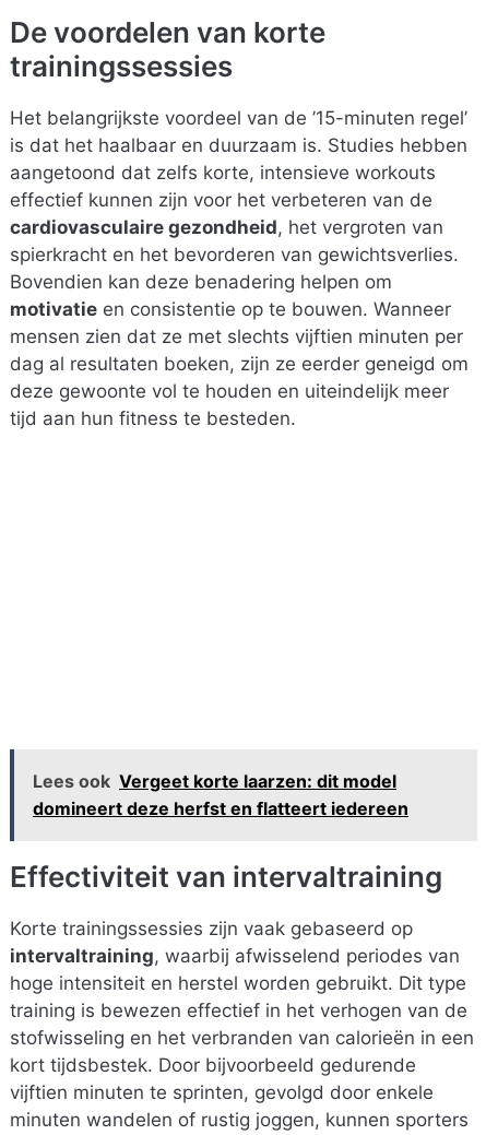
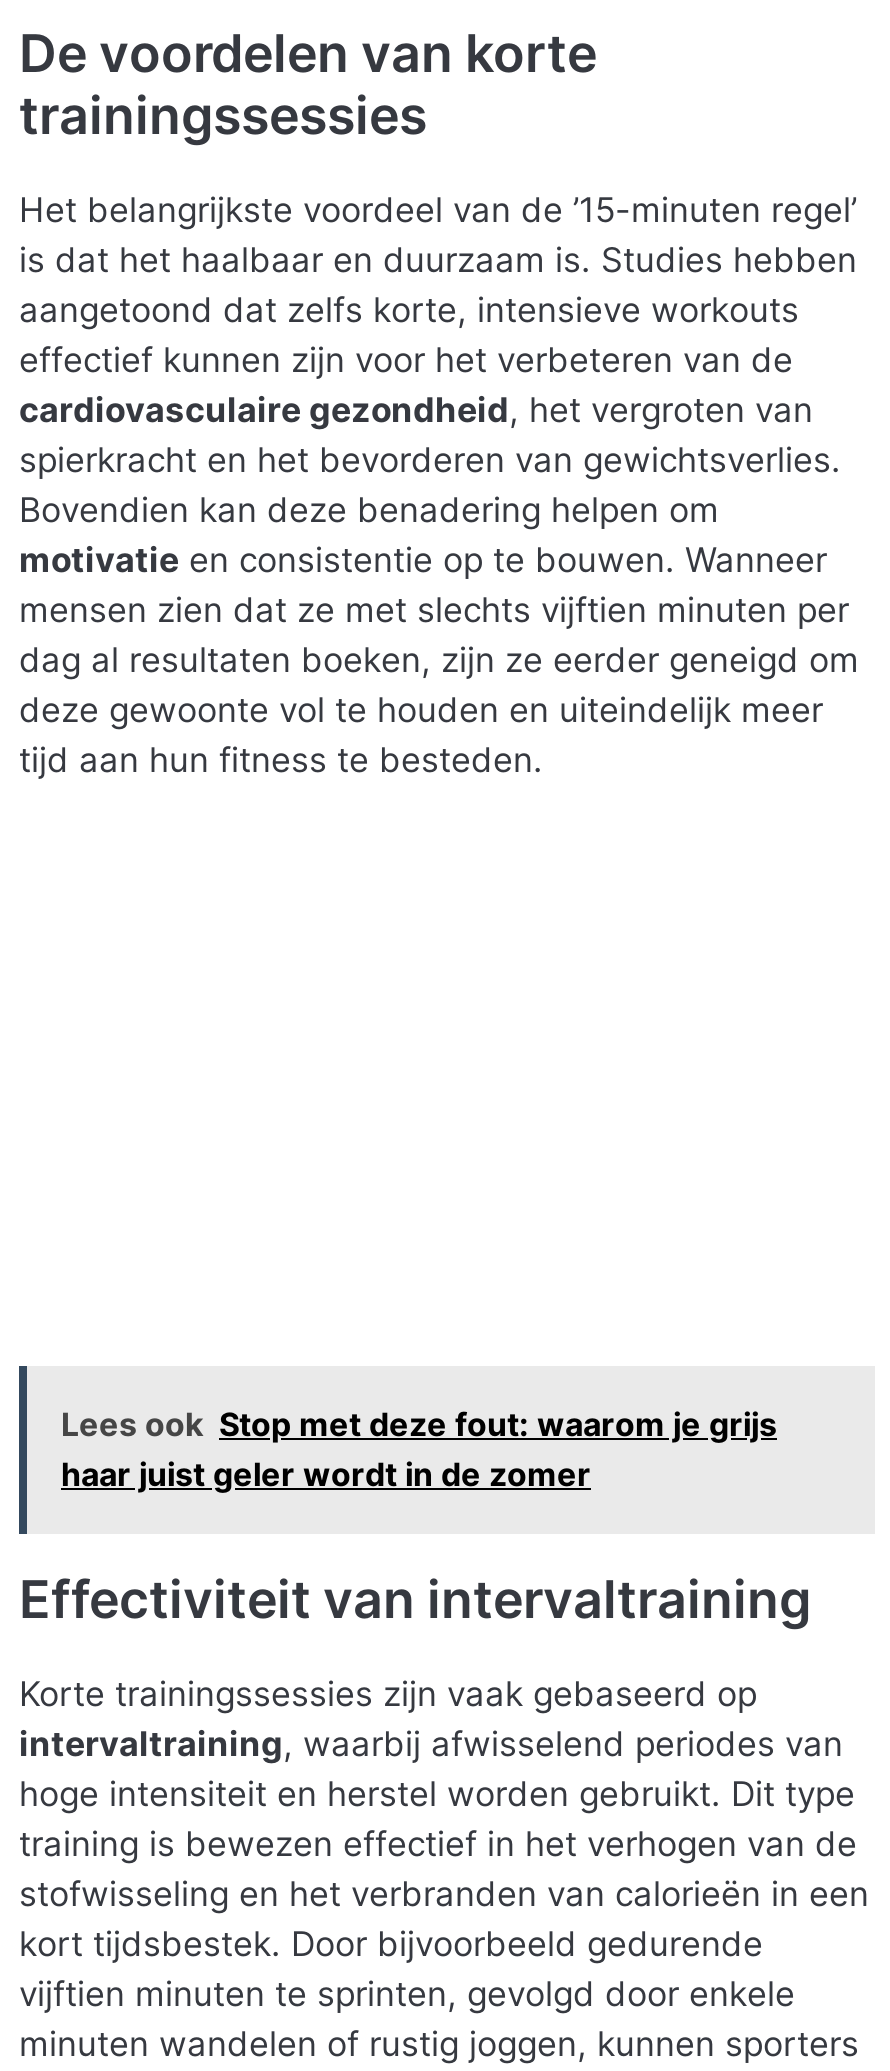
[33,771,408,820] Lees ook Vergeet korte laarzen: dit model | domineert deze herfst en flatteert iedereen -> [61,1404,777,1494] Lees ook Stop met deze fout: waarom je grijs | haar juist geler wordt in de zomer

